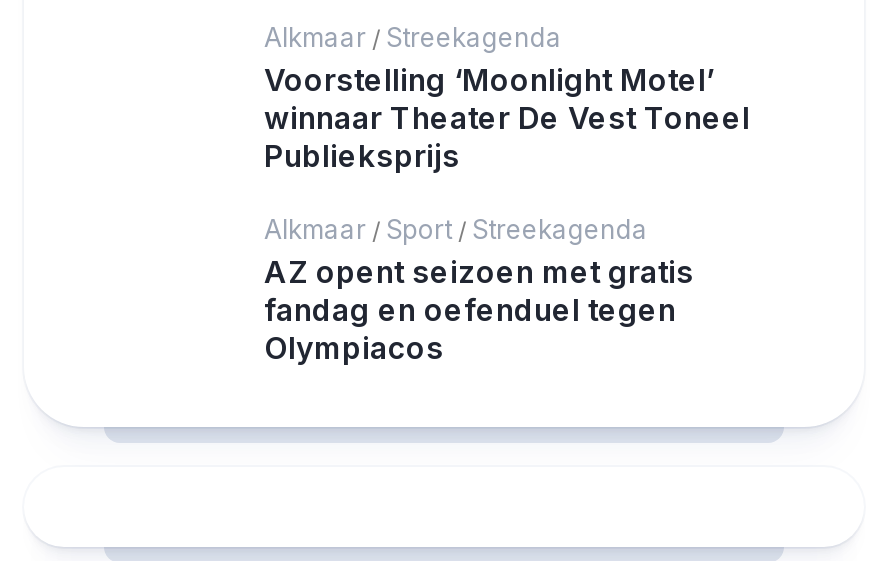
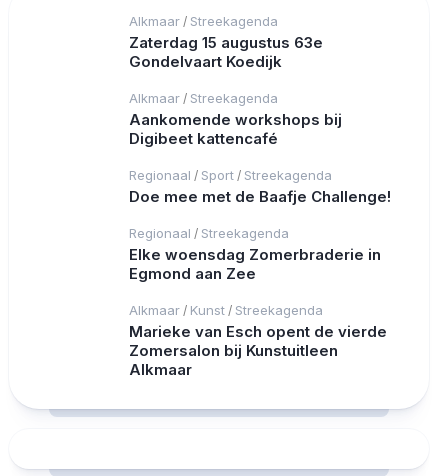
[264,62,750,368] Voorstelling ‘Moonlight Motel’ | winnaar Theater De Vest Toneel | Publieksprijs | Alkmaar / Sport / Streekagenda | AZ opent seizoen met gratis | fandag en oefenduel tegen | Olympiacos -> [129,33,391,379] Zaterdag 15 augustus 63e | Gondelvaart Koedijk | Alkmaar / Streekagenda | Aankomende workshops bij | Digibeet kattencafé | Regionaal / Sport / Streekagenda | Doe mee met de Baafje Challenge! | Regionaal / Streekagenda | Elke woensdag Zomerbraderie in | Egmond aan Zee | Alkmaar / Kunst / Streekagenda | Marieke van Esch opent de vierde | Zomersalon bij Kunstuitleen | Alkmaar

